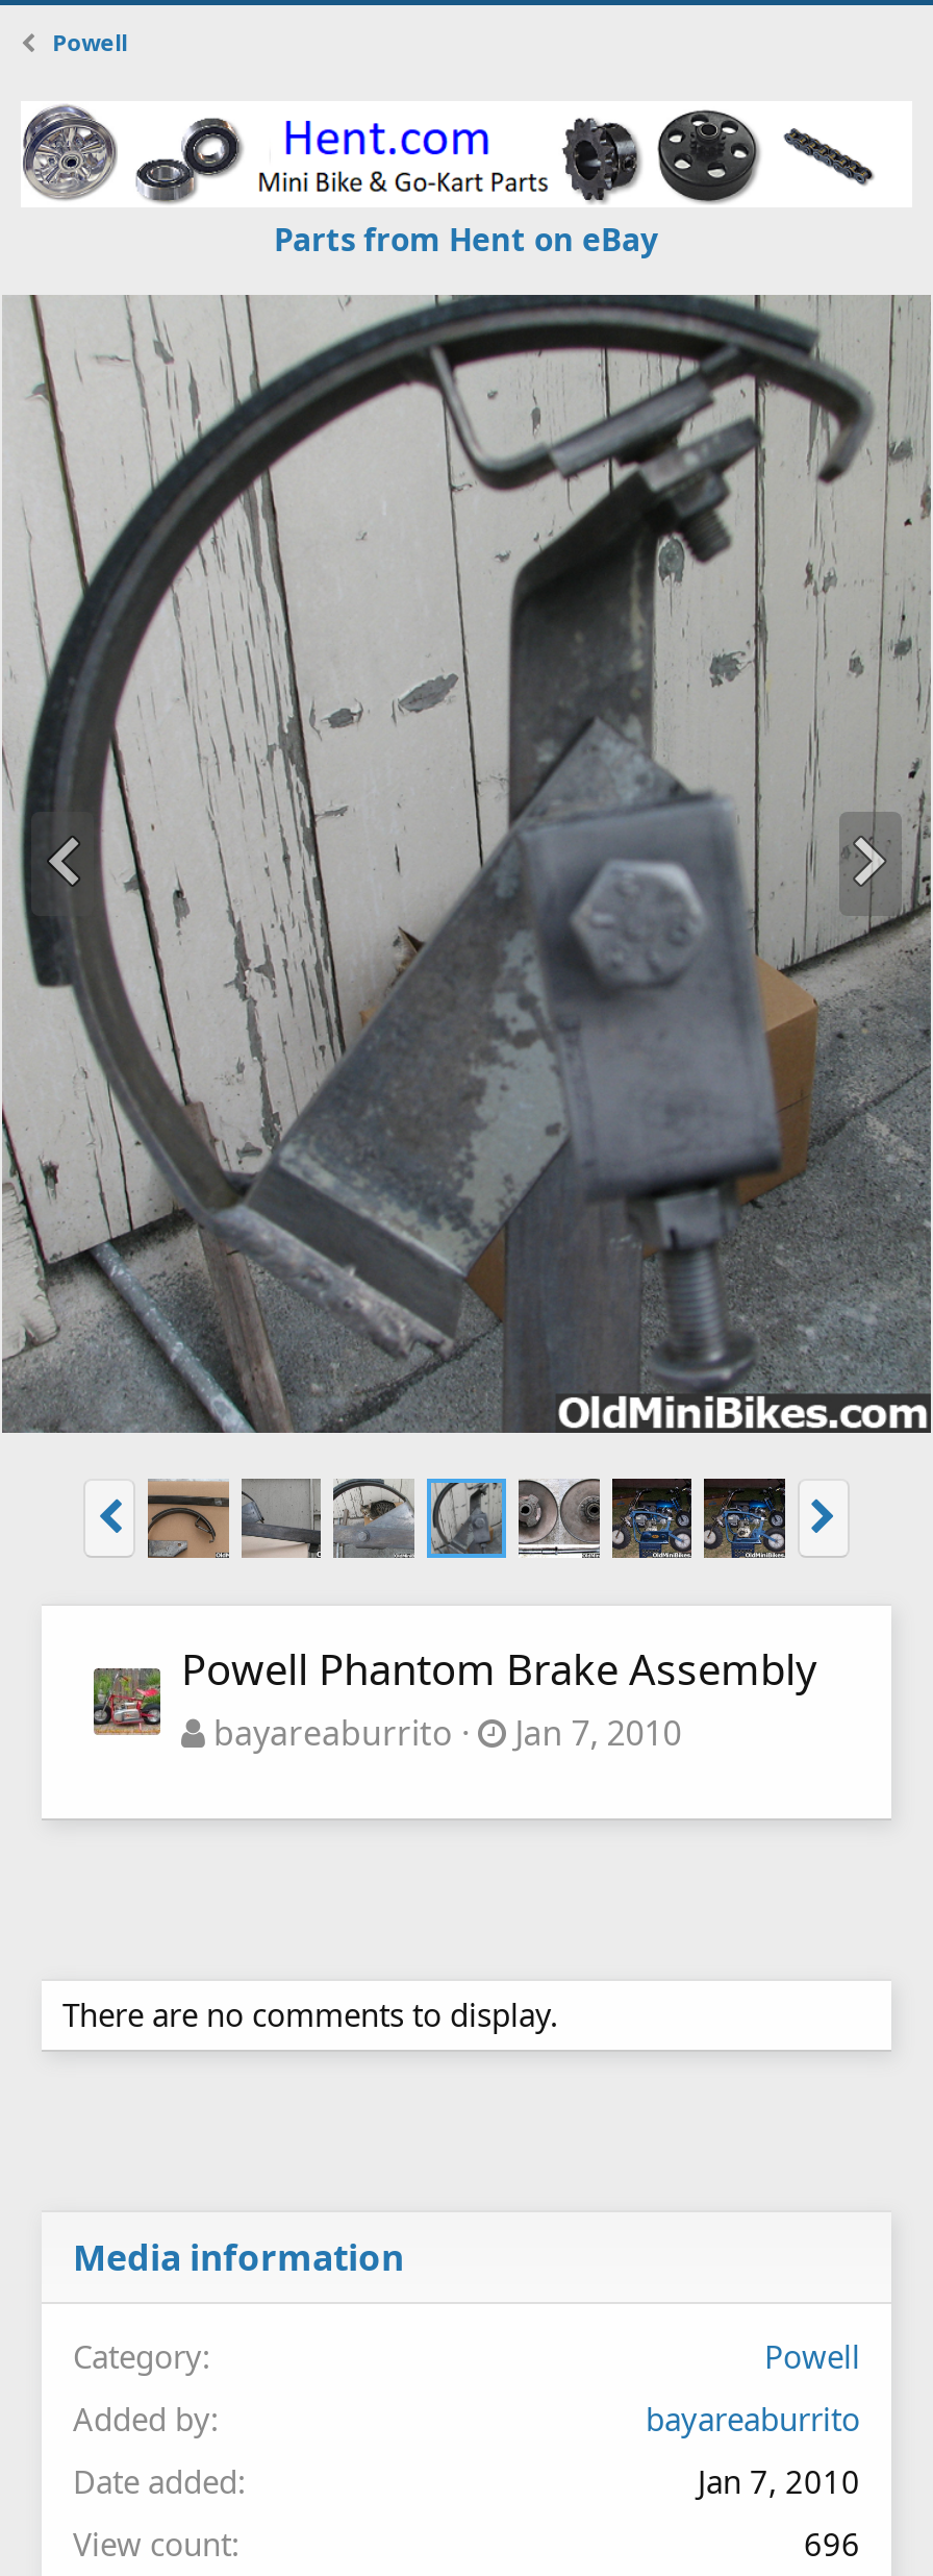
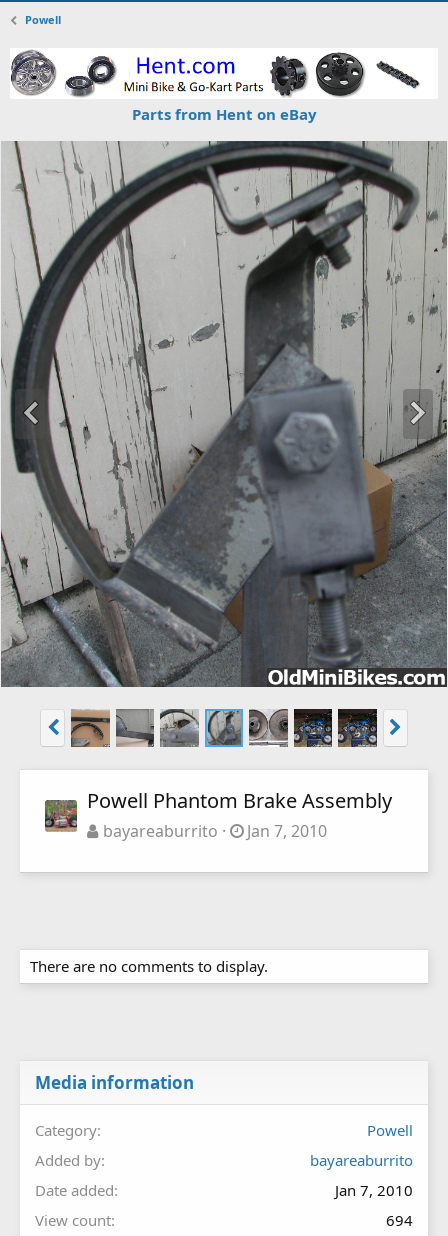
[804,2524,860,2565] 696 -> [386,1210,413,1230] 694

